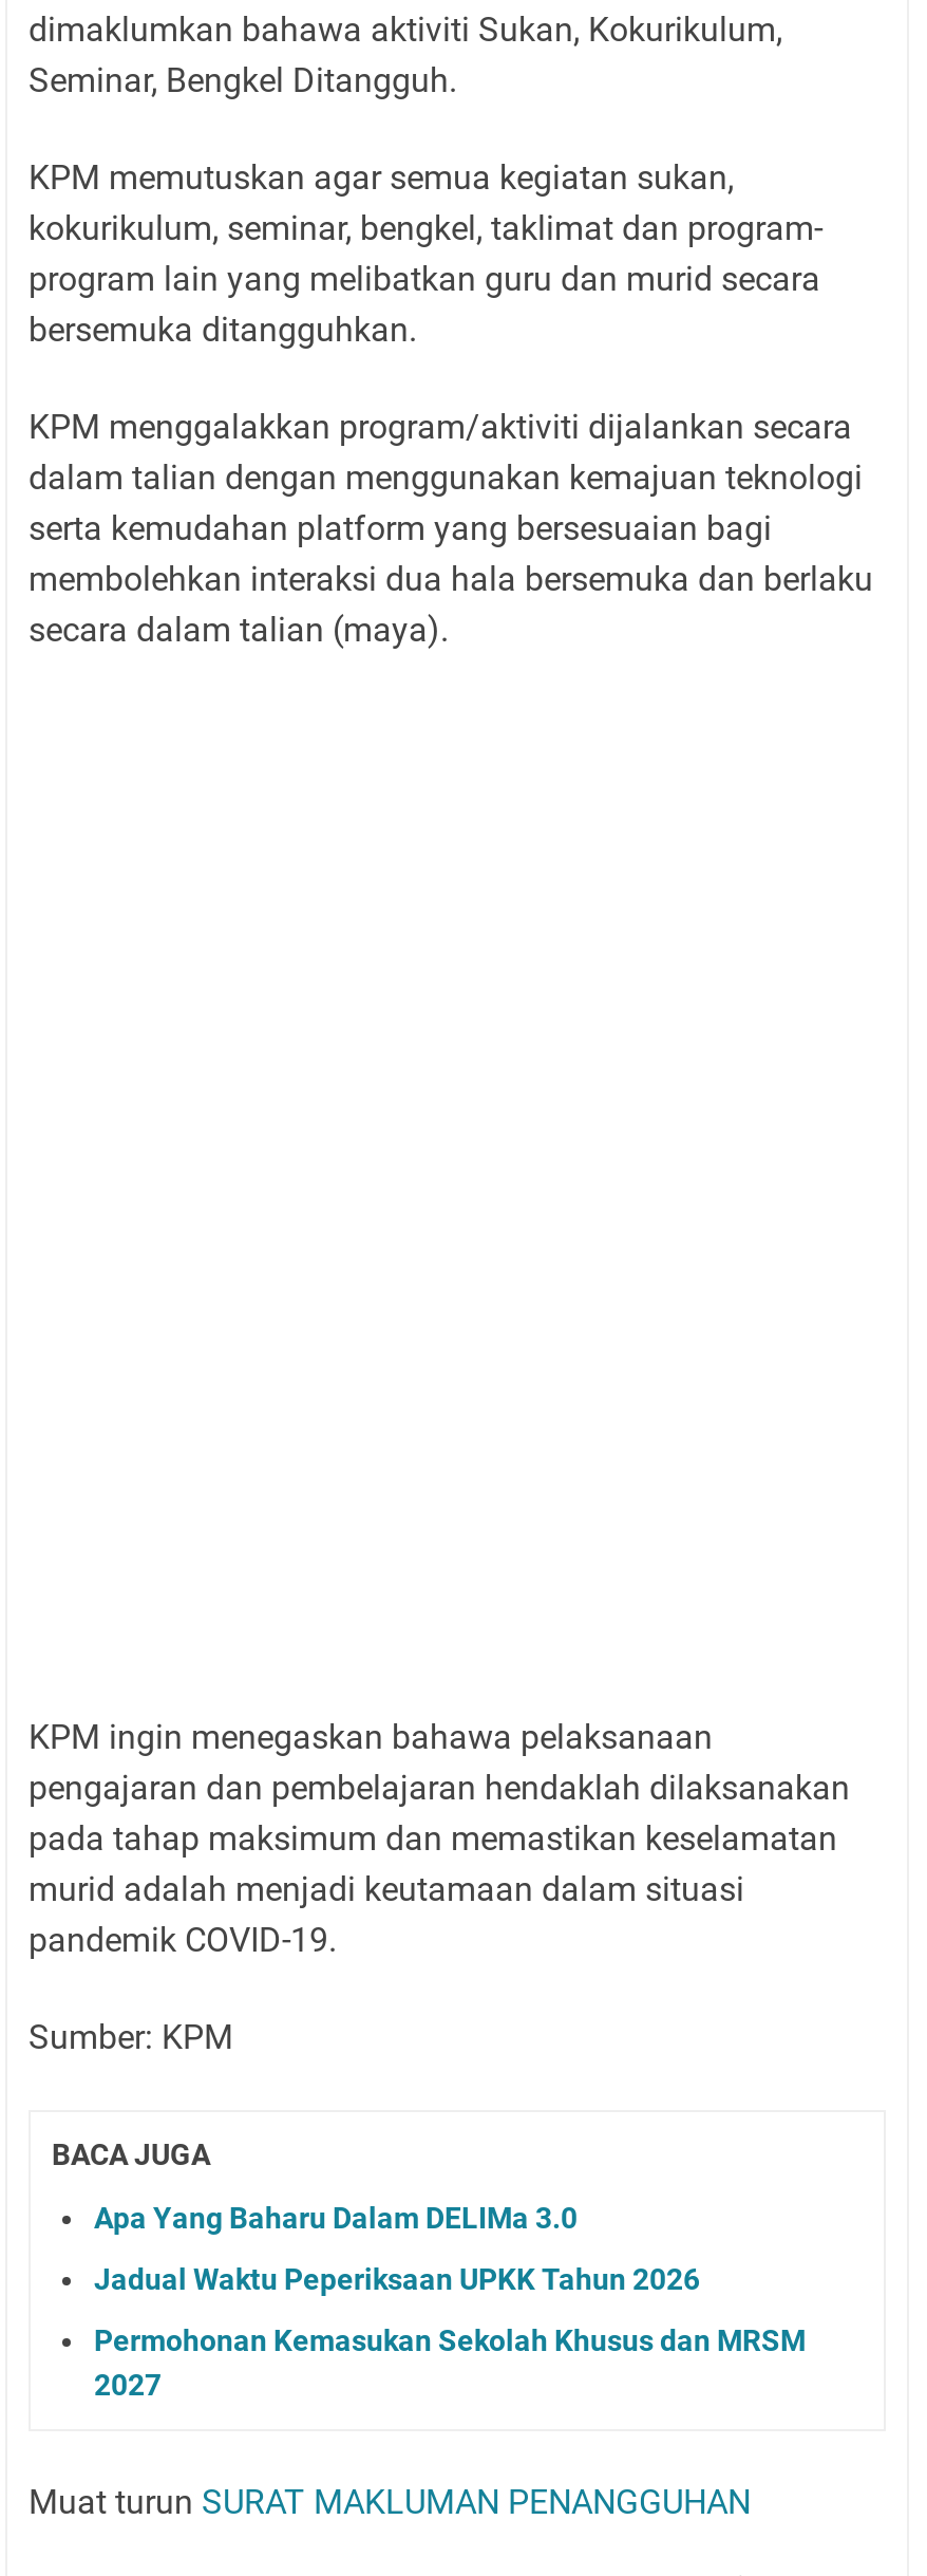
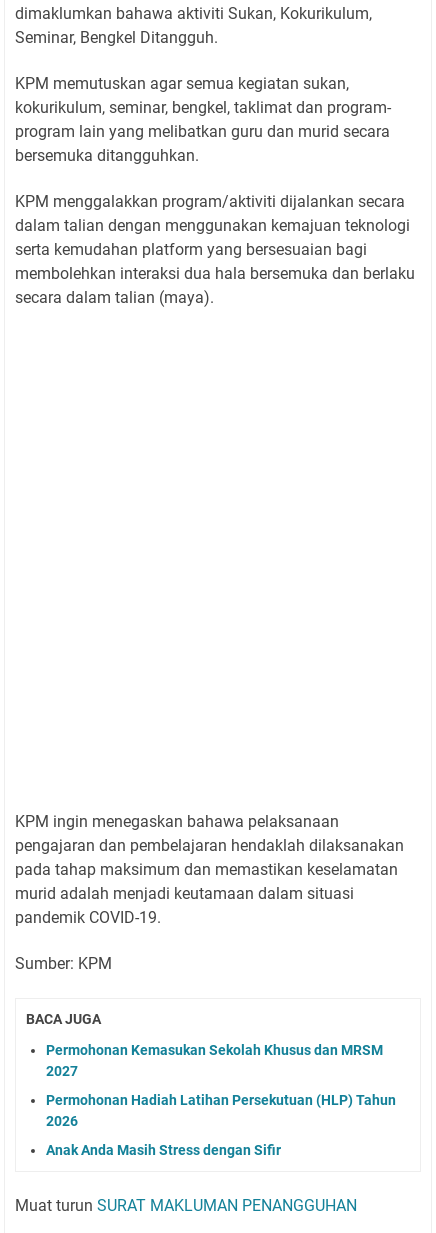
[94,2201,700,2296] Apa Yang Baharu Dalam DELIMa 3.0 | Jadual Waktu Peperiksaan UPKK Tahun 2026 -> none
moved [94,2324,806,2402] -> [46,1042,383,1079]: Permohonan Kemasukan Sekolah Khusus dan MRSM | 2027
none -> [46,1092,396,1158] Permohonan Hadiah Latihan Persekutuan (HLP) Tahun | 2026 | Anak Anda Masih Stress dengan Sifir

